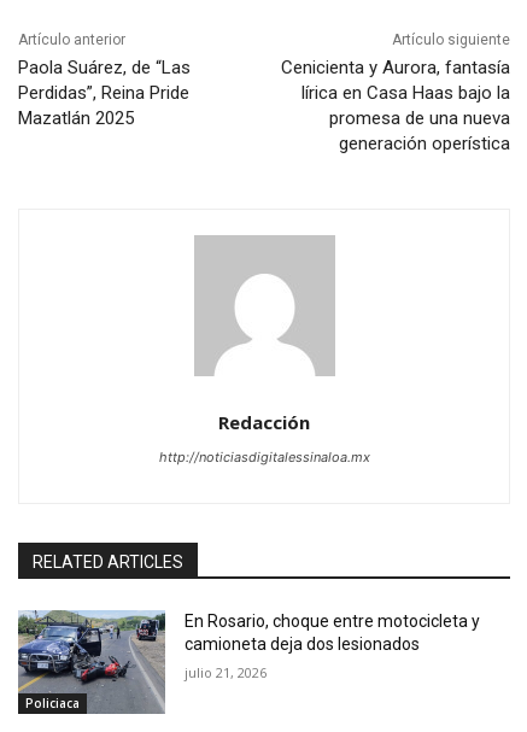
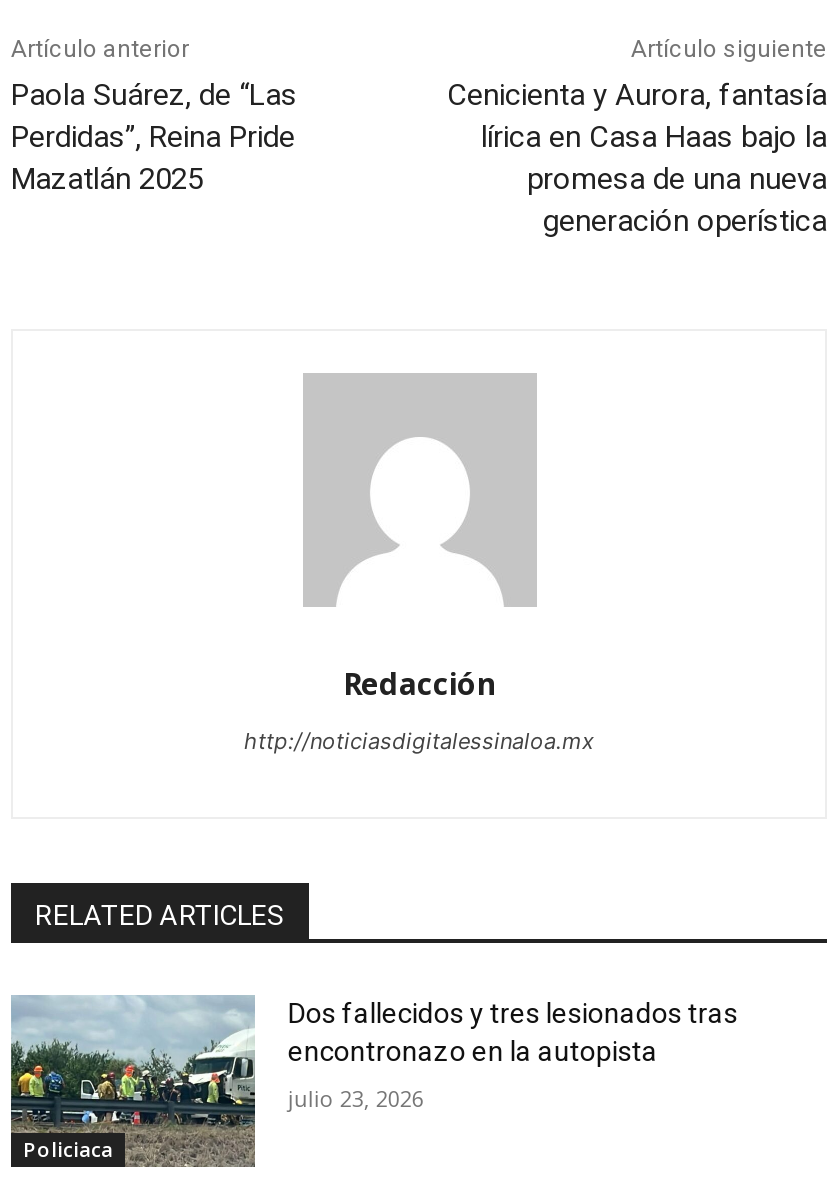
[17,610,480,714] [image] | En Rosario, choque entre motocicleta y | camioneta deja dos lesionados -> [11,997,738,1167] [image] | Dos fallecidos y tres lesionados tras | encontronazo en la autopista
[185,663,267,681] julio 21, 2026 -> [288,1083,424,1113] julio 23, 2026

